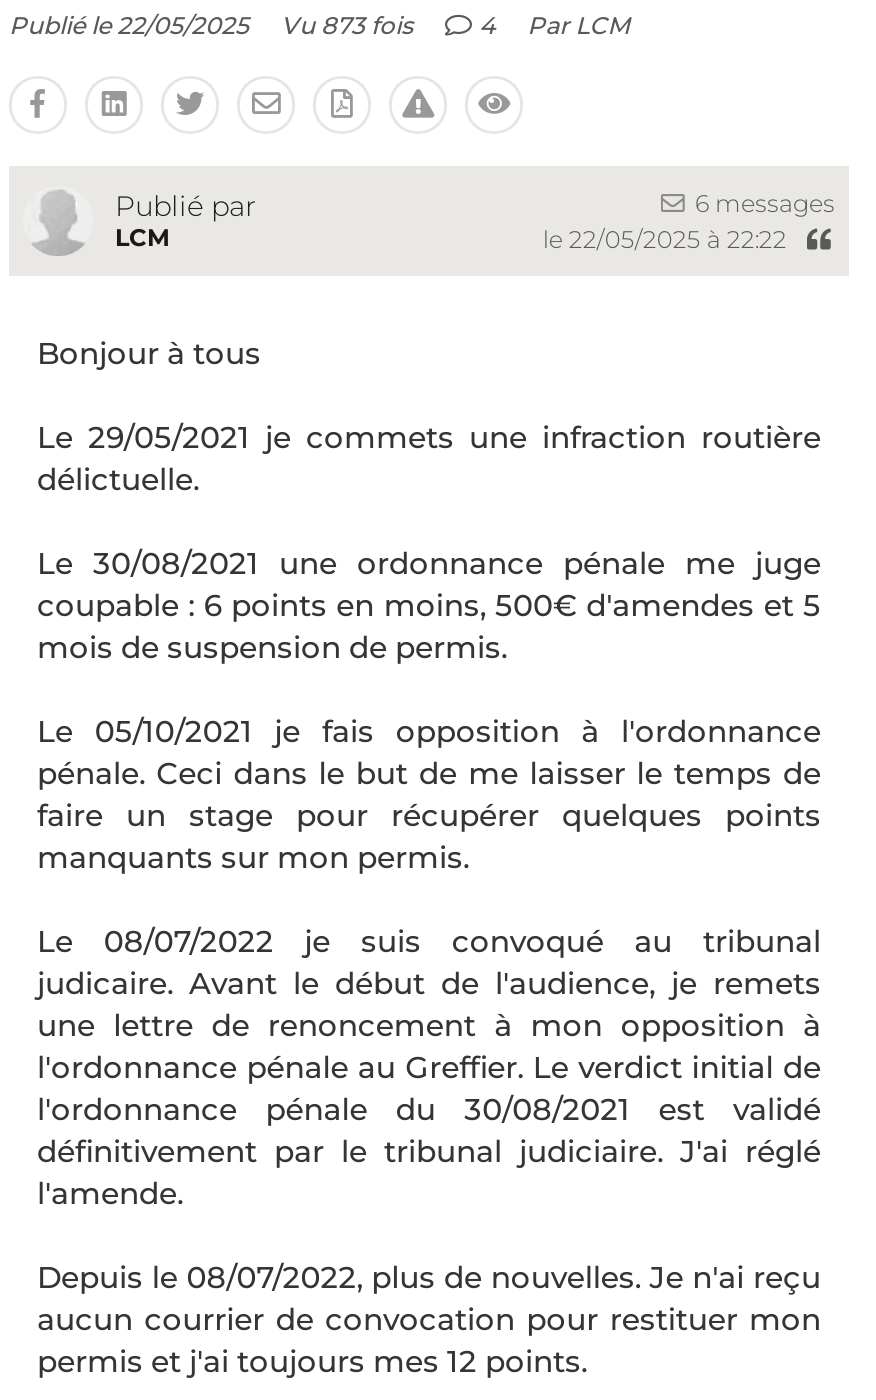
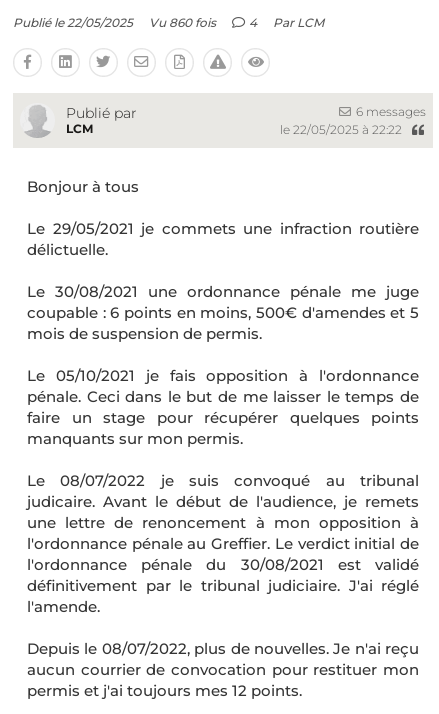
[9,10,413,40] Publié le 22/05/2025 Vu 873 fois -> [13,15,216,30] Publié le 22/05/2025 Vu 860 fois

